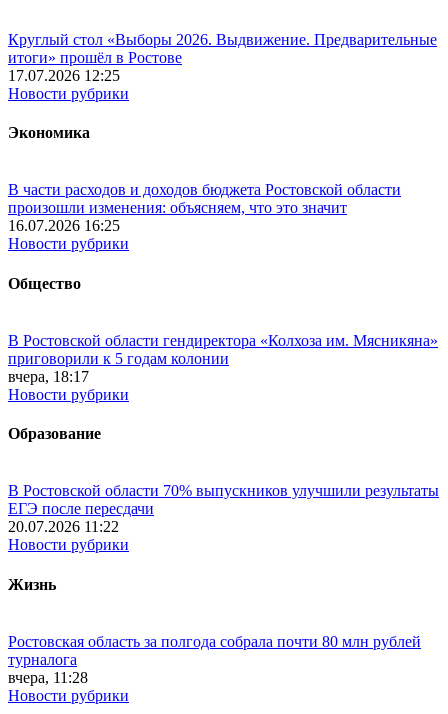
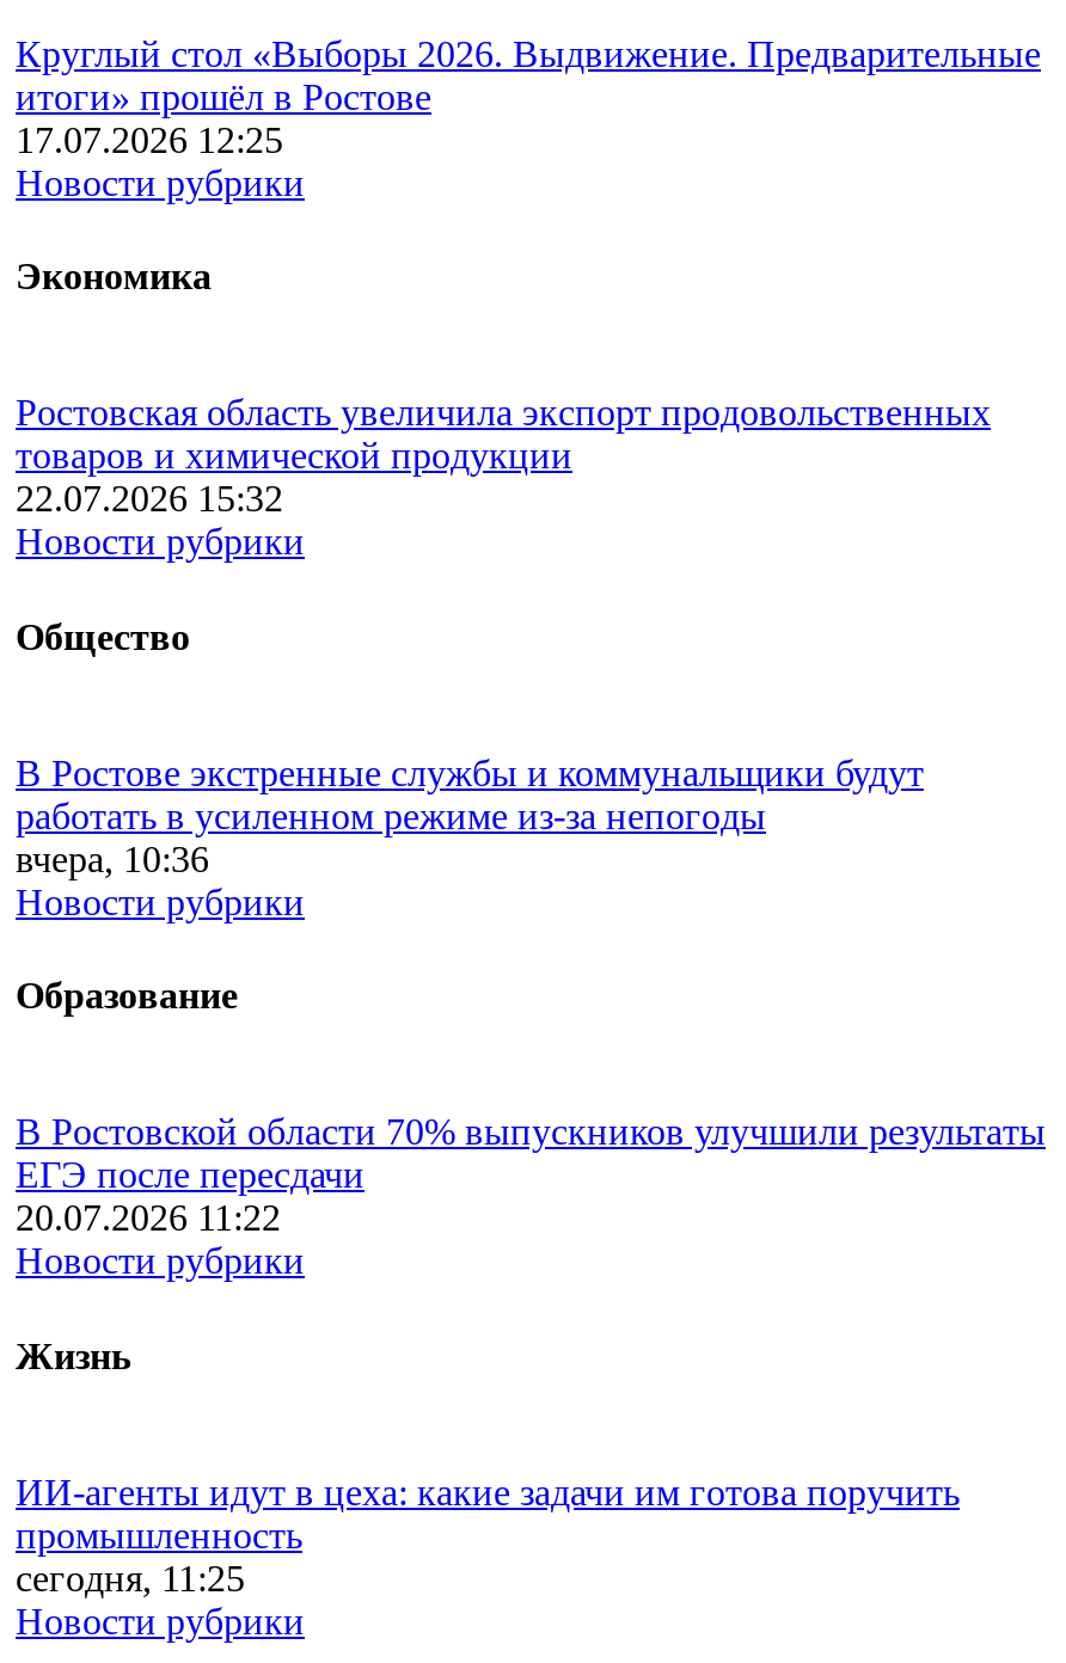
[8,181,401,234] В части расходов и доходов бюджета Ростовской области | произошли изменения: объясняем, что это значит | 16.07.2026 16:25 -> [16,393,991,519] Ростовская область увеличила экспорт продовольственных | товаров и химической продукции | 22.07.2026 15:32
[8,332,438,385] В Ростовской области гендиректора «Колхоза им. Мясникяна» | приговорили к 5 годам колонии | вчера, 18:17 -> [16,752,924,879] В Ростове экстренные службы и коммунальщики будут | работать в усиленном режиме из-за непогоды | вчера, 10:36
[8,633,421,686] Ростовская область за полгода собрала почти 80 млн рублей | турналога | вчера, 11:28 -> [16,1472,960,1598] ИИ-агенты идут в цеха: какие задачи им готова поручить | промышленность | сегодня, 11:25

